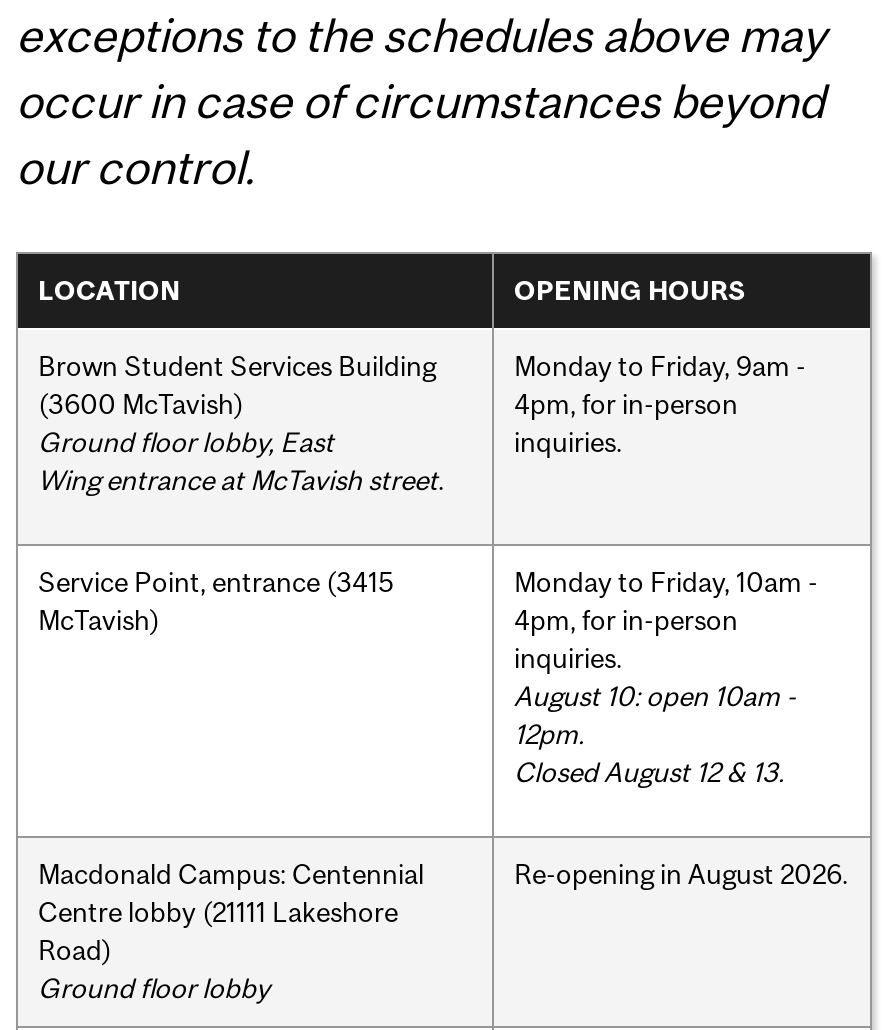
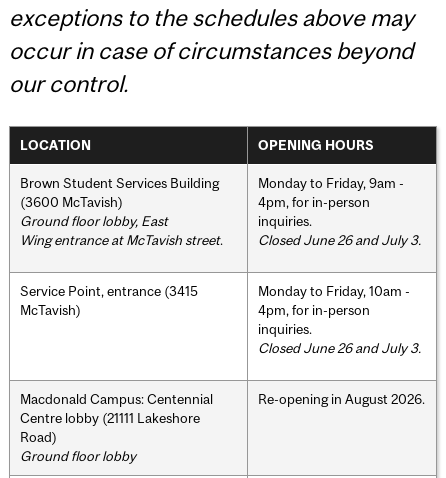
none -> [258,232,421,248] Closed June 26 and July 3.
[514,679,796,787] August 10: open 10am - | 12pm. | Closed August 12 & 13. -> [258,340,421,356] Closed June 26 and July 3.

